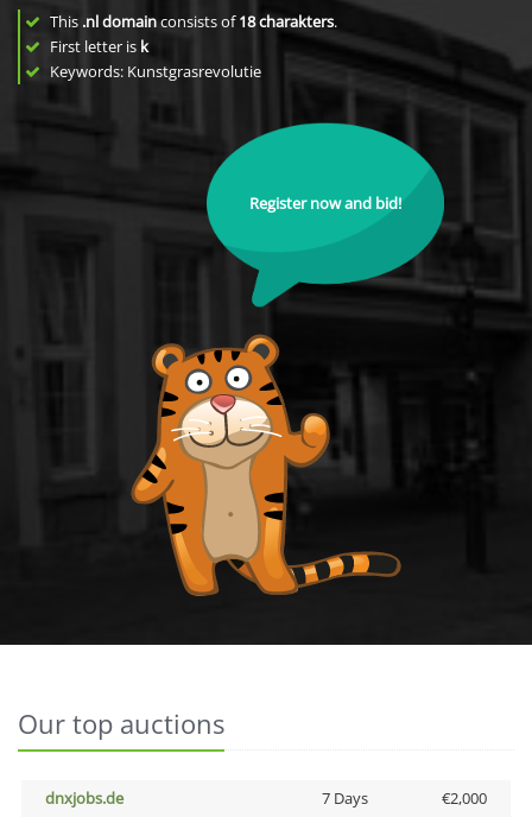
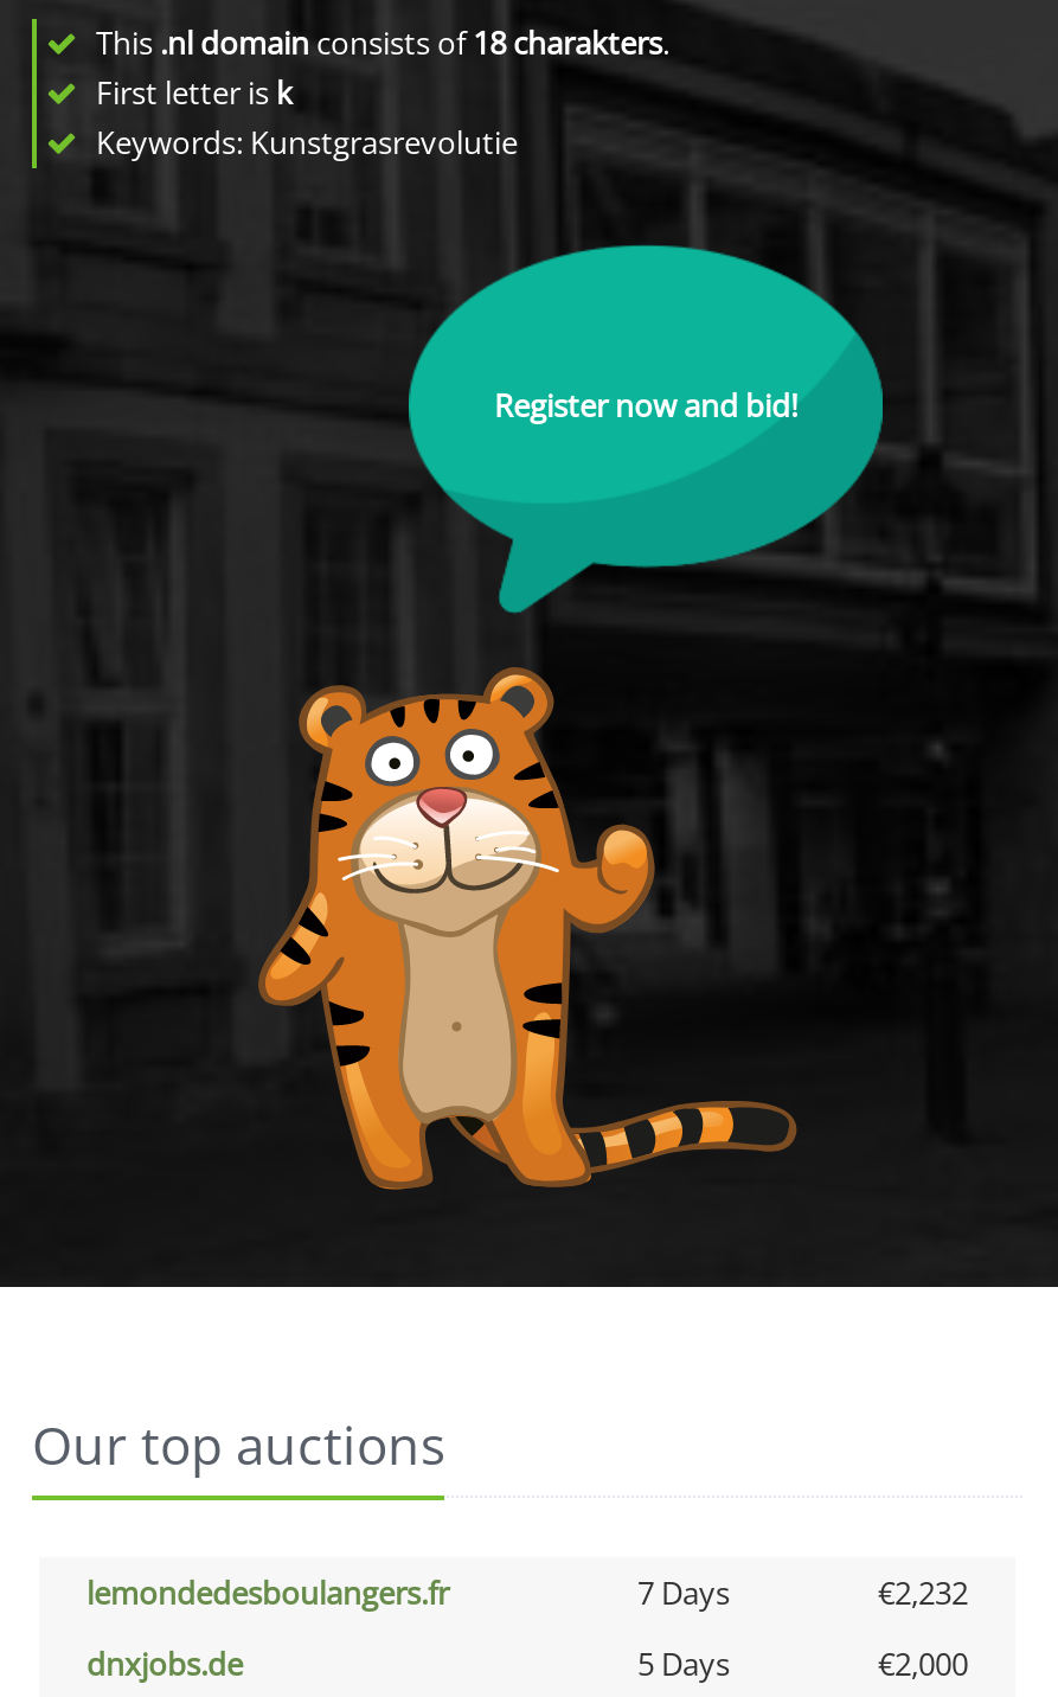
none -> [86,1571,968,1614] lemondedesboulangers.fr | 7 Days | €2,232
[321,787,368,809] 7 Days -> [637,1642,730,1685] 5 Days

